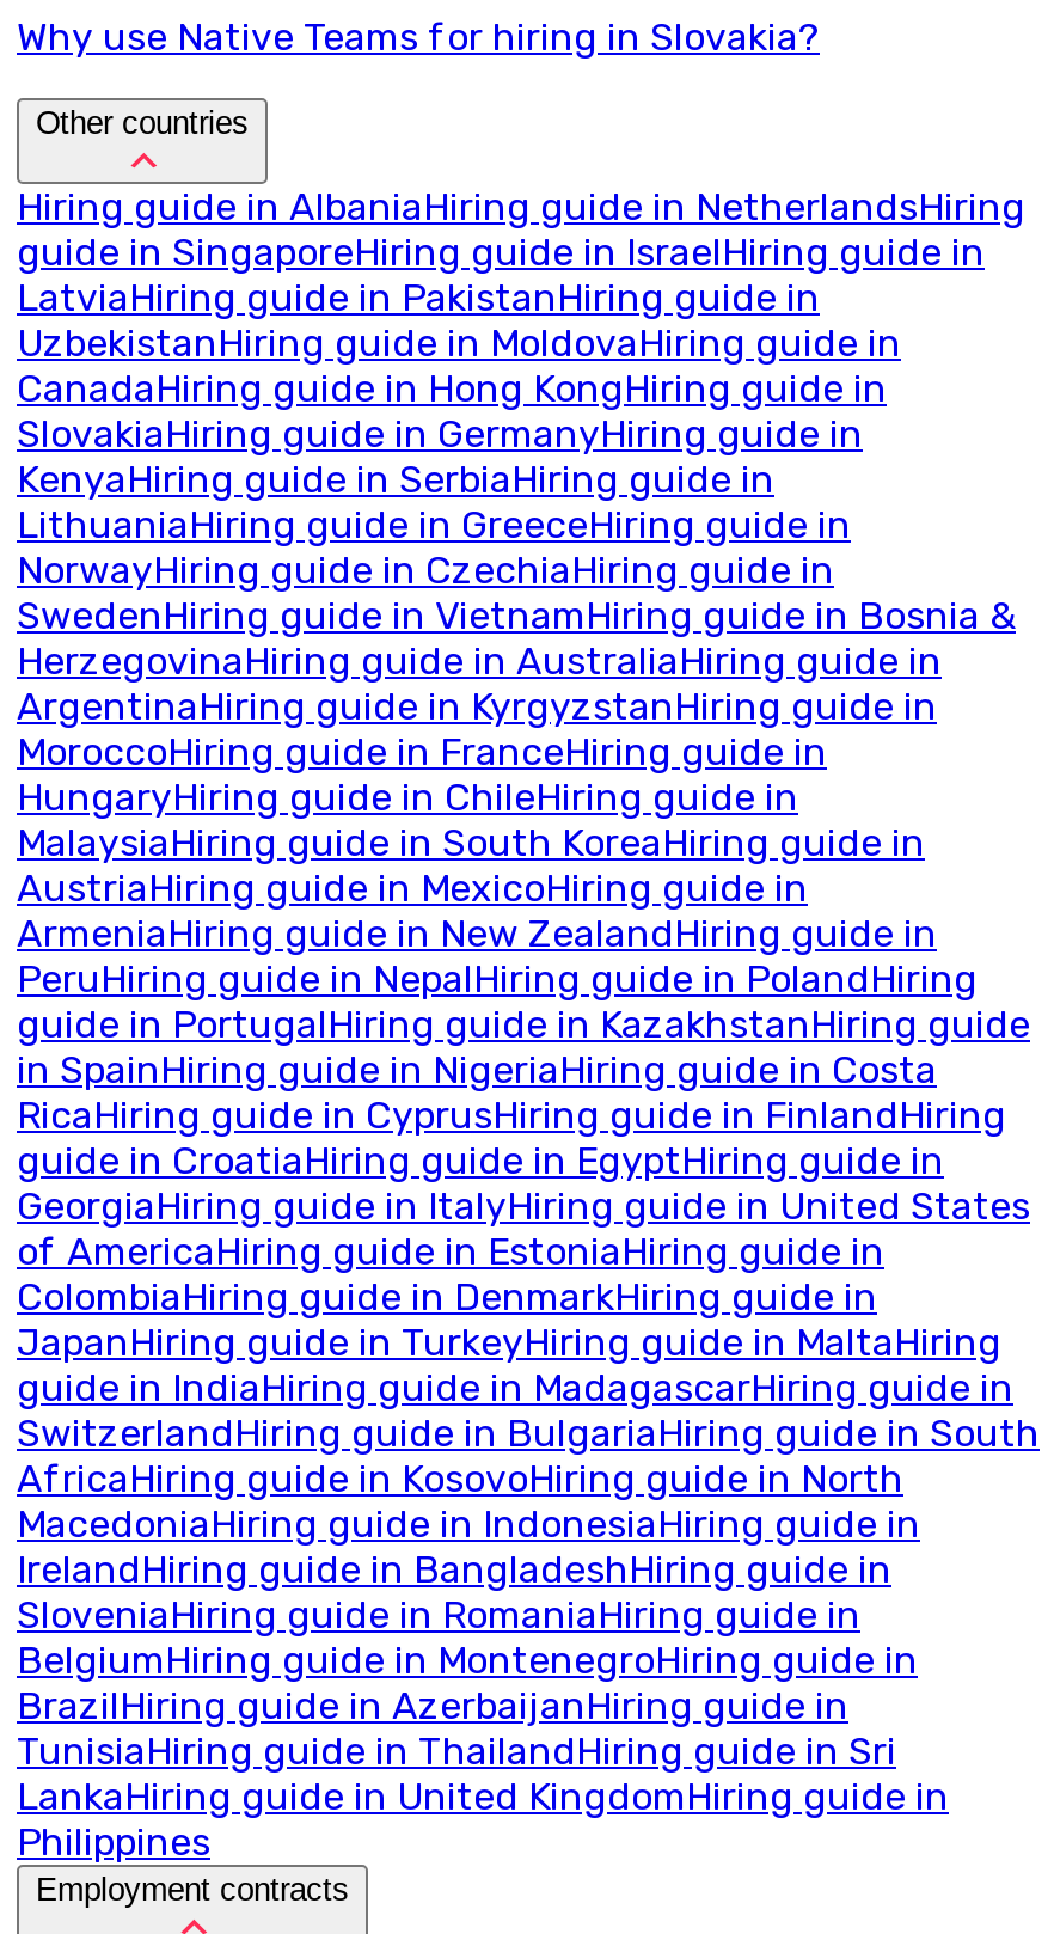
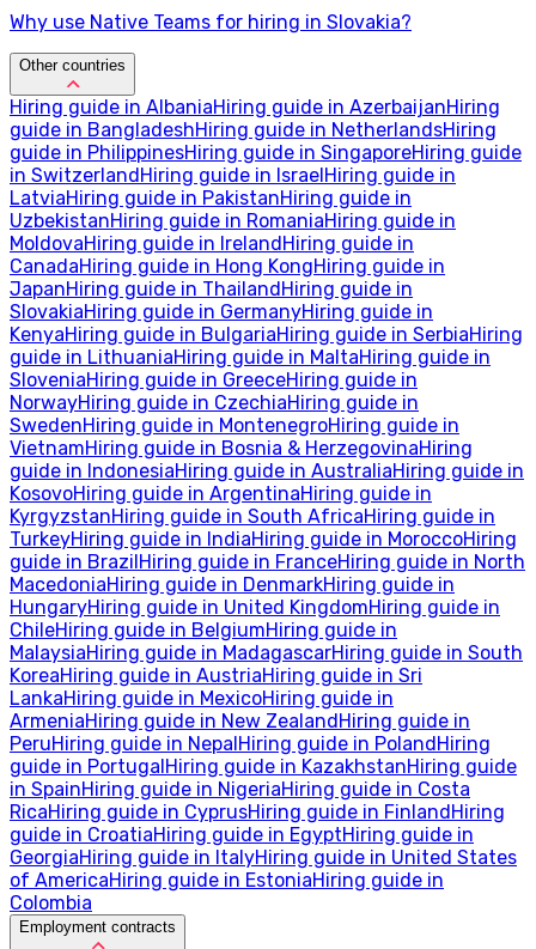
[17,183,1025,274] Hiring guide in AlbaniaHiring guide in NetherlandsHiring | guide in SingaporeHiring guide in IsraelHiring guide in -> [10,95,522,186] Hiring guide in AlbaniaHiring guide in AzerbaijanHiring | guide in BangladeshHiring guide in NetherlandsHiring | guide in PhilippinesHiring guide in SingaporeHiring guide | in SwitzerlandHiring guide in IsraelHiring guide in
moved [17,274,820,320] -> [10,186,412,209]: LatviaHiring guide in PakistanHiring guide in
[17,320,901,365] UzbekistanHiring guide in MoldovaHiring guide in -> [10,209,456,255] UzbekistanHiring guide in RomaniaHiring guide in | MoldovaHiring guide in IrelandHiring guide in
moved [17,365,887,410] -> [10,255,445,277]: CanadaHiring guide in Hong KongHiring guide in
none -> [10,277,413,300] JapanHiring guide in ThailandHiring guide in
moved [17,410,863,456] -> [10,300,433,323]: SlovakiaHiring guide in GermanyHiring guide in
[17,456,851,547] KenyaHiring guide in SerbiaHiring guide in | LithuaniaHiring guide in GreeceHiring guide in -> [10,323,523,391] KenyaHiring guide in BulgariaHiring guide in SerbiaHiring | guide in LithuaniaHiring guide in MaltaHiring guide in | SloveniaHiring guide inGreeceHiring guide in
moved [17,547,834,592] -> [10,391,419,414]: NorwayHiring guide in CzechiaHiring guide in
[17,592,1016,910] SwedenHiring guide in VietnamHiring guide in Bosnia & | HerzegovinaHiring guide in AustraliaHiring guide in | ArgentinaHiring guide in KyrgyzstanHiring guide in | MoroccoHiring guide in FranceHiring guide in | HungaryHiring guide in ChileHiring guide in | MalaysiaHiring guide in South KoreaHiring guide in | AustriaHiring guide in MexicoHiring guide in -> [10,414,525,709] SwedenHiring guide in MontenegroHiring guide in | VietnamHiring guide in Bosnia & HerzegovinaHiring | guide in IndonesiaHiring guide in AustraliaHiring guide in | KosovoHiring guide in ArgentinaHiring guide in | KyrgyzstanHiring guide in South AfricaHiring guide in | TurkeyHiring guide in IndiaHiring guide in MoroccoHiring | guide in BrazilHiring guide in FranceHiring guide in North | MacedoniaHiring guide in DenmarkHiring guide in | HungaryHiring guide in United KingdomHiring guide in | ChileHiring guide in BelgiumHiring guide in | MalaysiaHiring guide in MadagascarHiring guide in South | KoreaHiring guide in AustriaHiring guide inSri | LankaHiring guide in MexicoHiring guide in
moved [17,910,1030,1273] -> [10,709,517,891]: ArmeniaHiring guide in New ZealandHiring guide in | PeruHiring guide in NepalHiring guide in PolandHiring | guide in PortugalHiring guide in KazakhstanHiring guide | in SpainHiring guide inNigeriaHiring guide in Costa | RicaHiring guide in CyprusHiring guide in FinlandHiring | guide in CroatiaHiring guide in EgyptHiring guide in | GeorgiaHiring guide in ItalyHiring guide inUnited States | of AmericaHiring guide in EstoniaHiring guide in
[17,1273,1040,1864] ColombiaHiring guide in DenmarkHiring guide in | JapanHiring guide in TurkeyHiring guide in MaltaHiring | guide in IndiaHiring guide in MadagascarHiring guide in | SwitzerlandHiring guide in BulgariaHiring guide in South | AfricaHiring guide in KosovoHiring guide in North | MacedoniaHiring guide in IndonesiaHiring guide in | IrelandHiring guide in BangladeshHiring guide in | SloveniaHiring guide in RomaniaHiring guide in | BelgiumHiring guide in MontenegroHiring guide in | BrazilHiring guide in AzerbaijanHiring guide in | TunisiaHiring guide in ThailandHiring guide in Sri | LankaHiring guide in United KingdomHiring guide in | Philippines -> [10,891,92,914] Colombia

